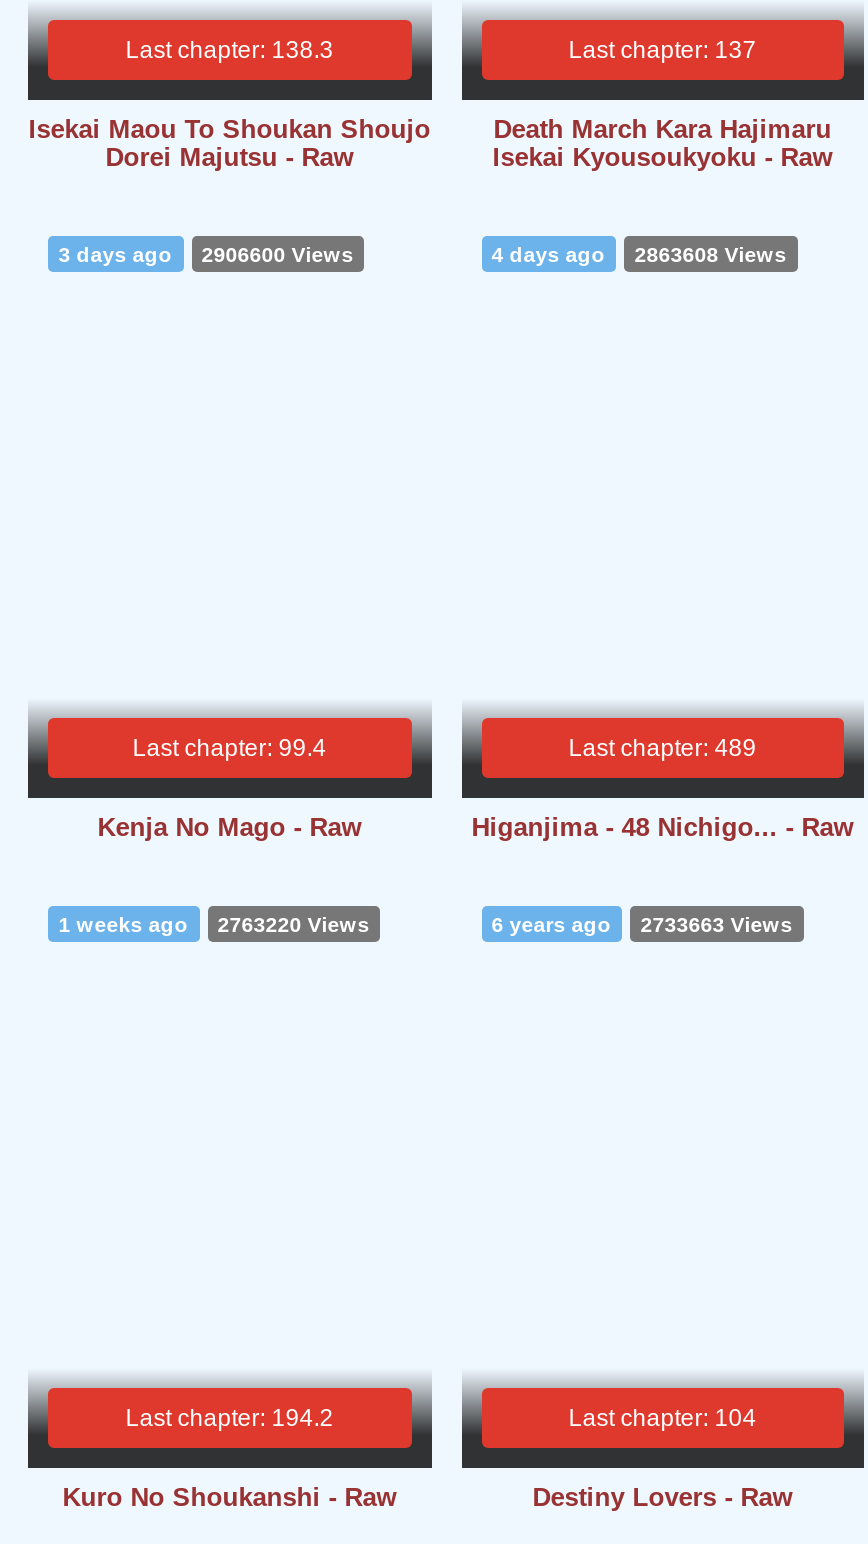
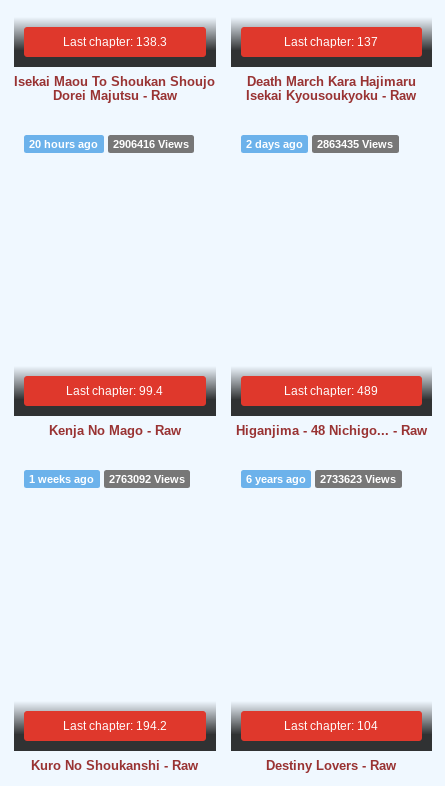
[58,242,172,266] 3 days ago -> [29,138,98,150] 20 hours ago
[202,242,354,266] 2906600 Views -> [113,138,189,150] 2906416 Views
[492,242,606,266] 4 days ago -> [246,138,303,150] 2 days ago
[634,242,786,266] 2863608 Views -> [317,138,393,150] 2863435 Views
[58,912,370,936] 1 weeks ago 2763220 Views -> [29,473,185,485] 1 weeks ago 2763092 Views
[492,912,792,936] 6 years ago 2733663 Views -> [246,473,396,485] 6 years ago 2733623 Views

